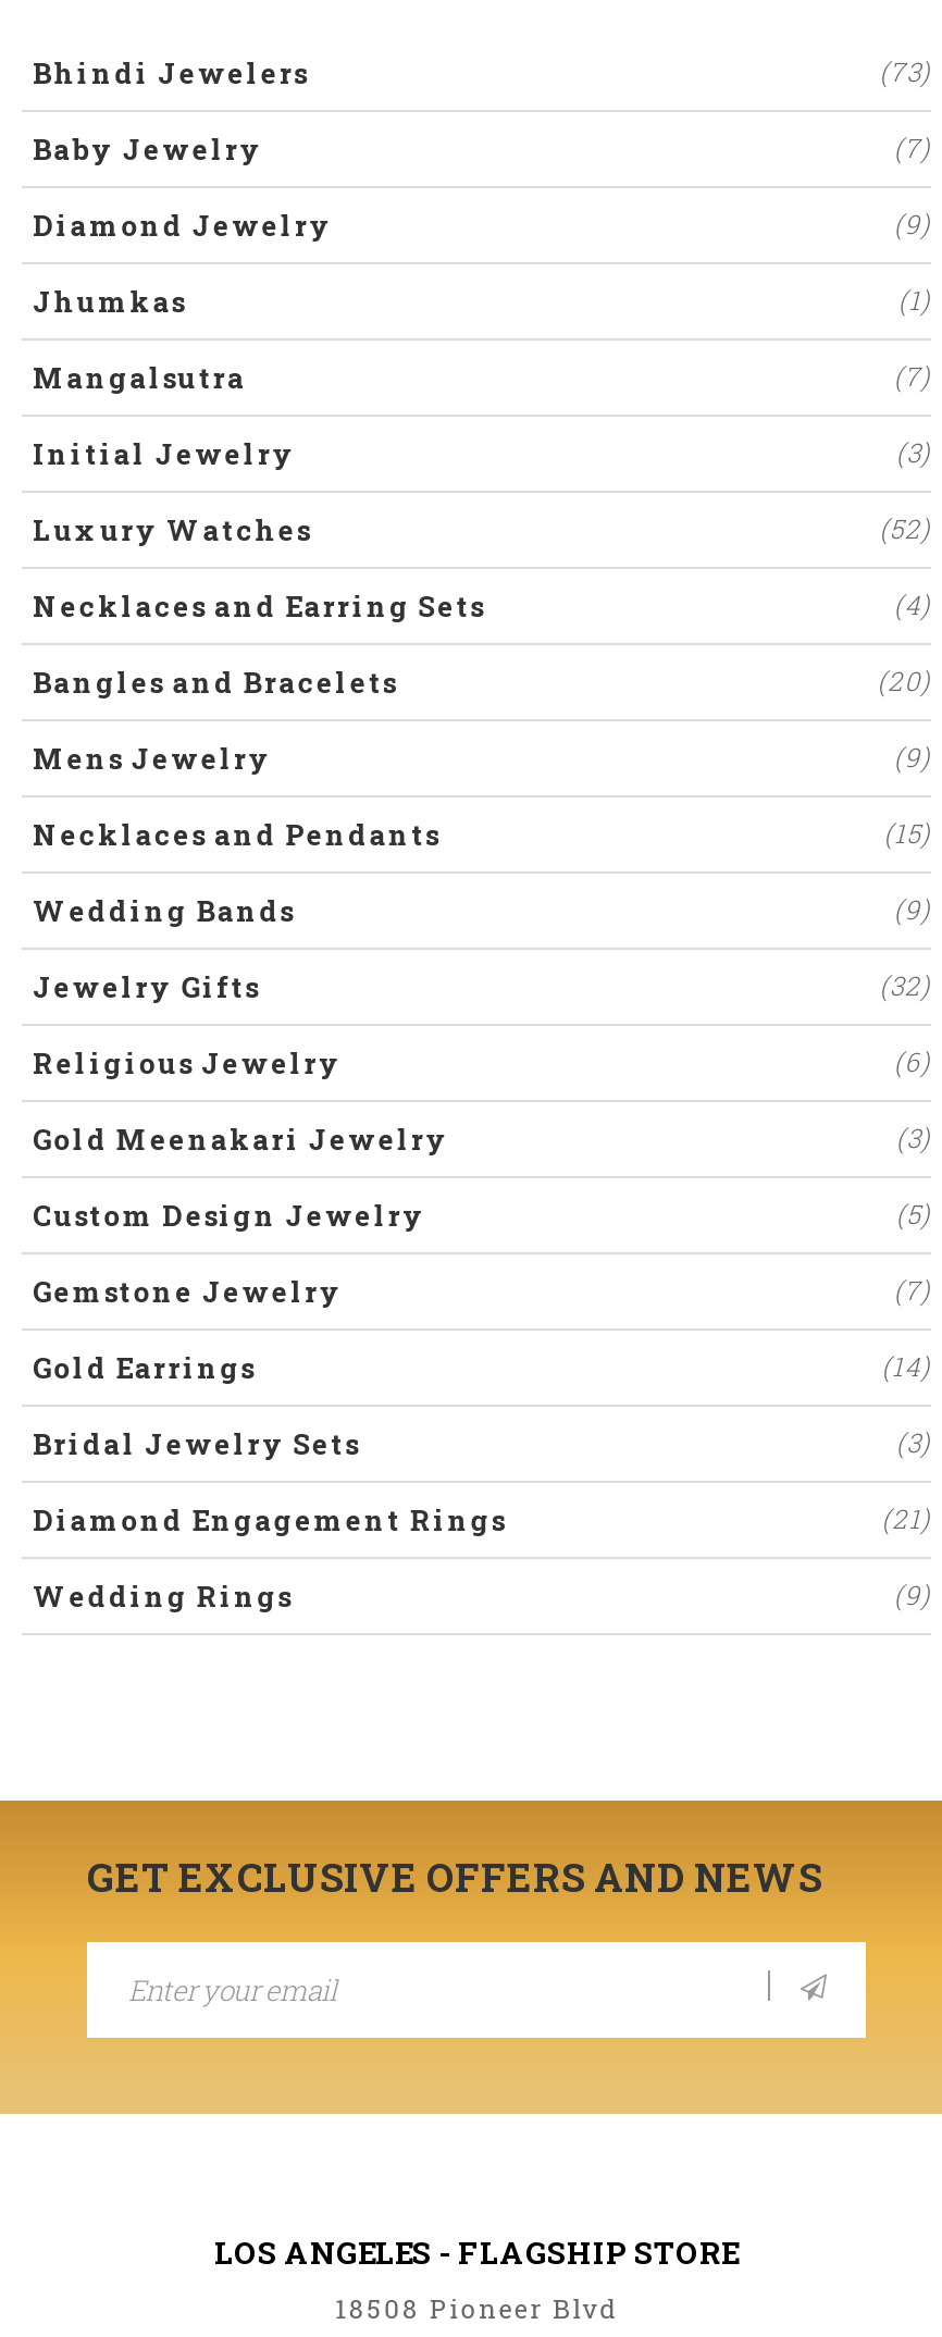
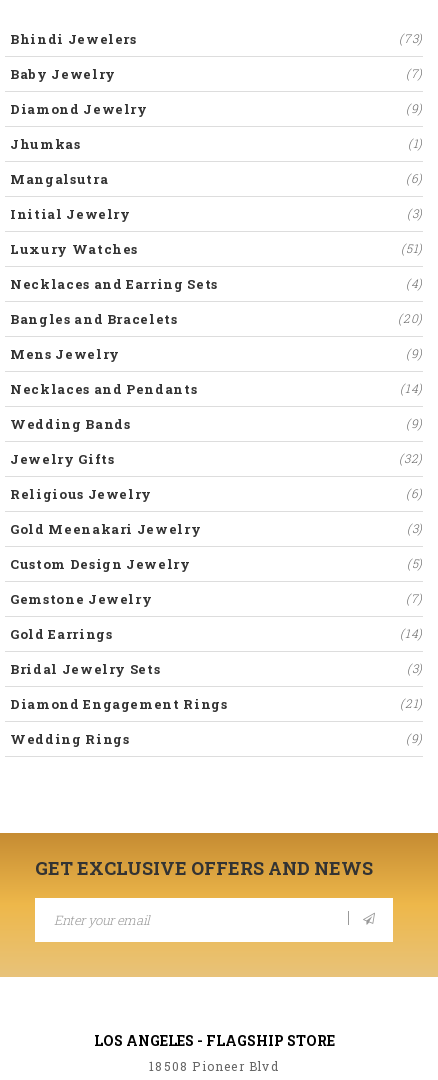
[894,358,931,393] (7) -> [406,170,423,186] (6)
[880,511,931,546] (52) -> [401,240,423,256] (51)
[884,815,931,850] (15) -> [400,380,423,396] (14)

